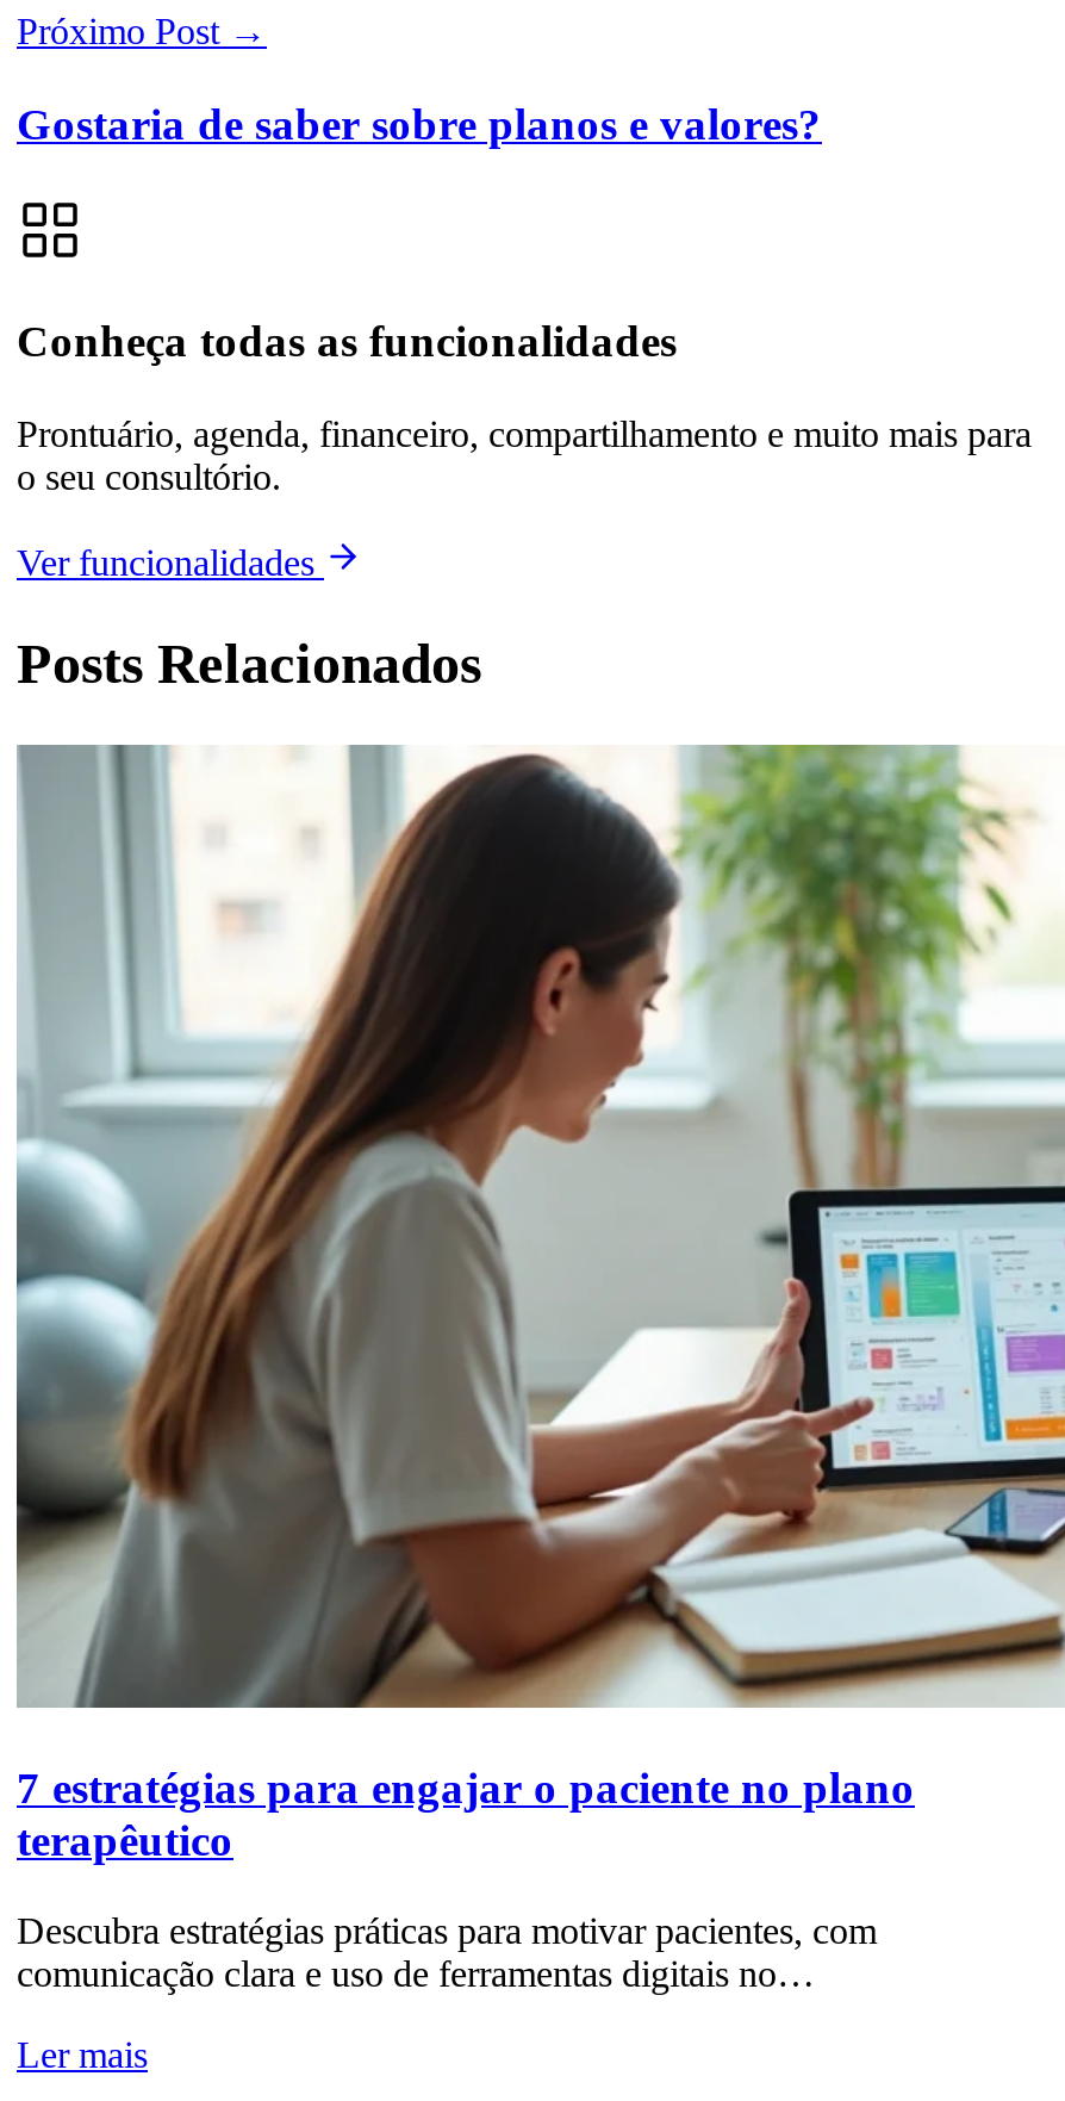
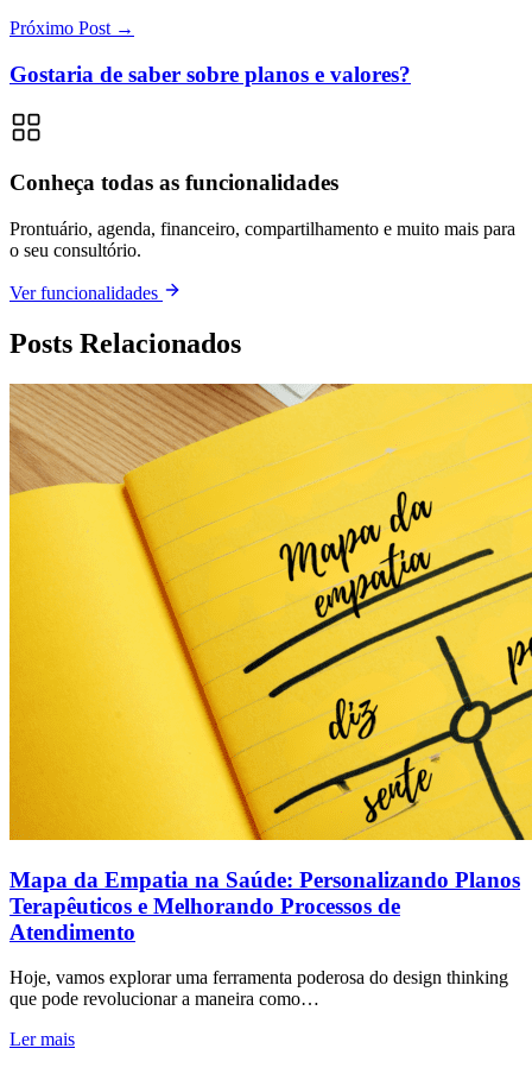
[14,742,1058,1864] [image] | 7 estratégias para engajar o paciente no plano | terapêutico -> [8,383,528,944] [image] | Mapa da Empatia na Saúde: Personalizando Planos | Terapêuticos e Melhorando Processos de | Atendimento
[17,1911,877,1995] Descubra estratégias práticas para motivar pacientes, com | comunicação clara e uso de ferramentas digitais no… -> [9,968,508,1009] Hoje, vamos explorar uma ferramenta poderosa do design thinking | que pode revolucionar a maneira como…

